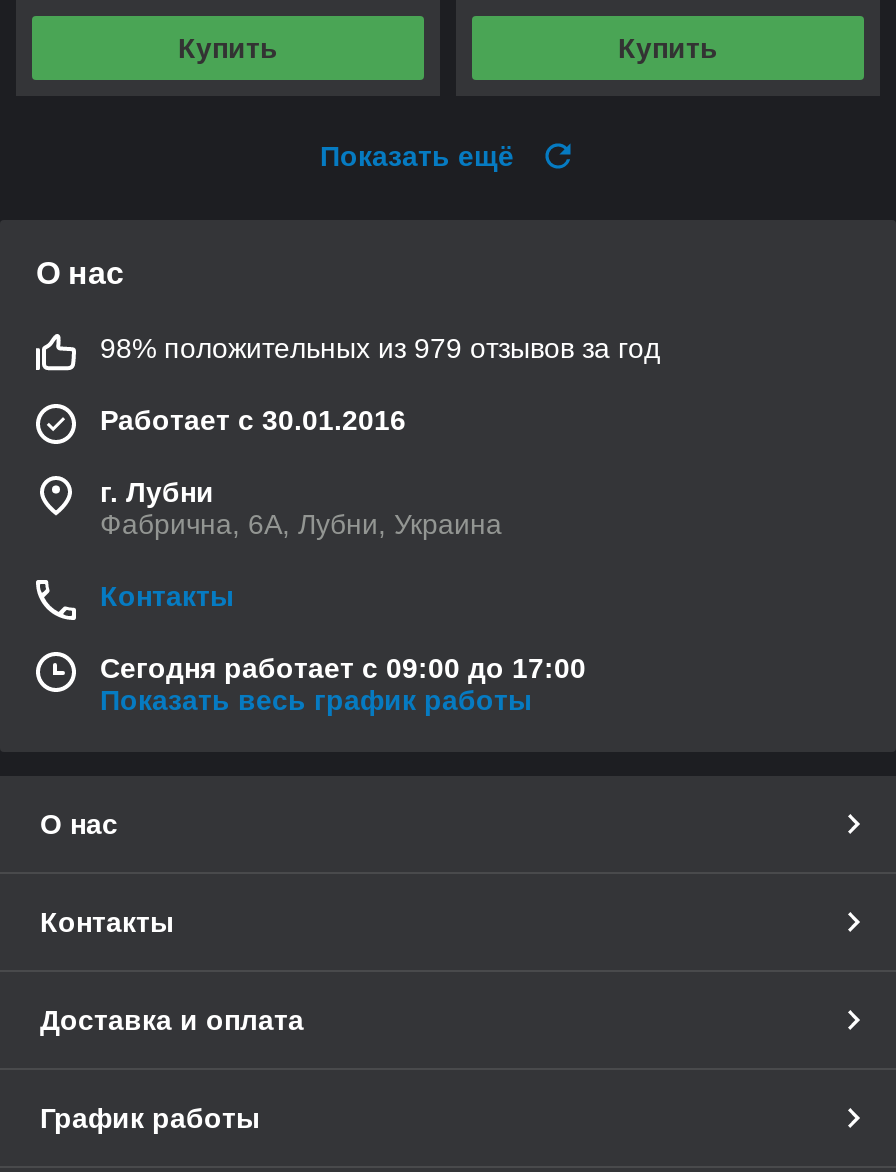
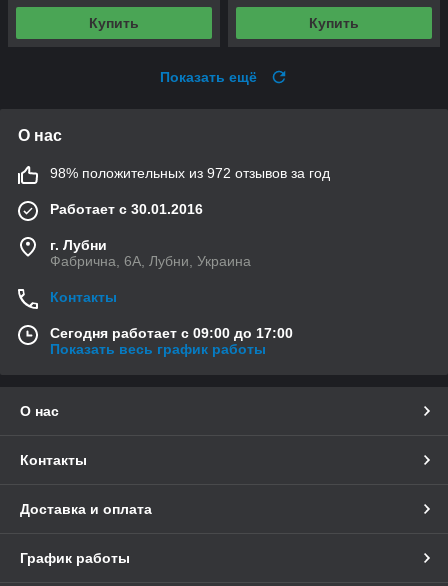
[100,333,660,365] 98% положительных из 979 отзывов за год -> [50,165,330,181] 98% положительных из 972 отзывов за год

